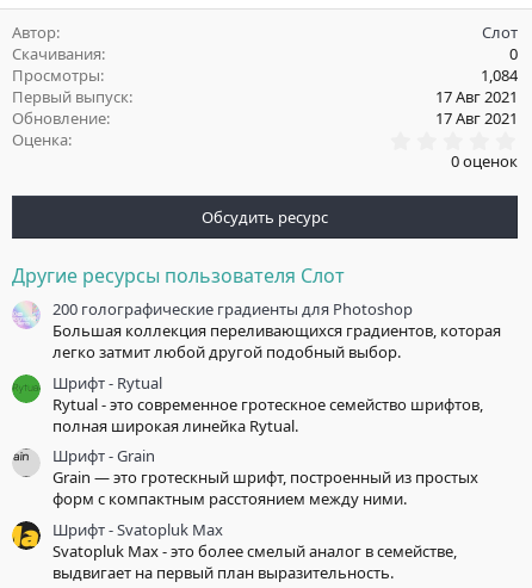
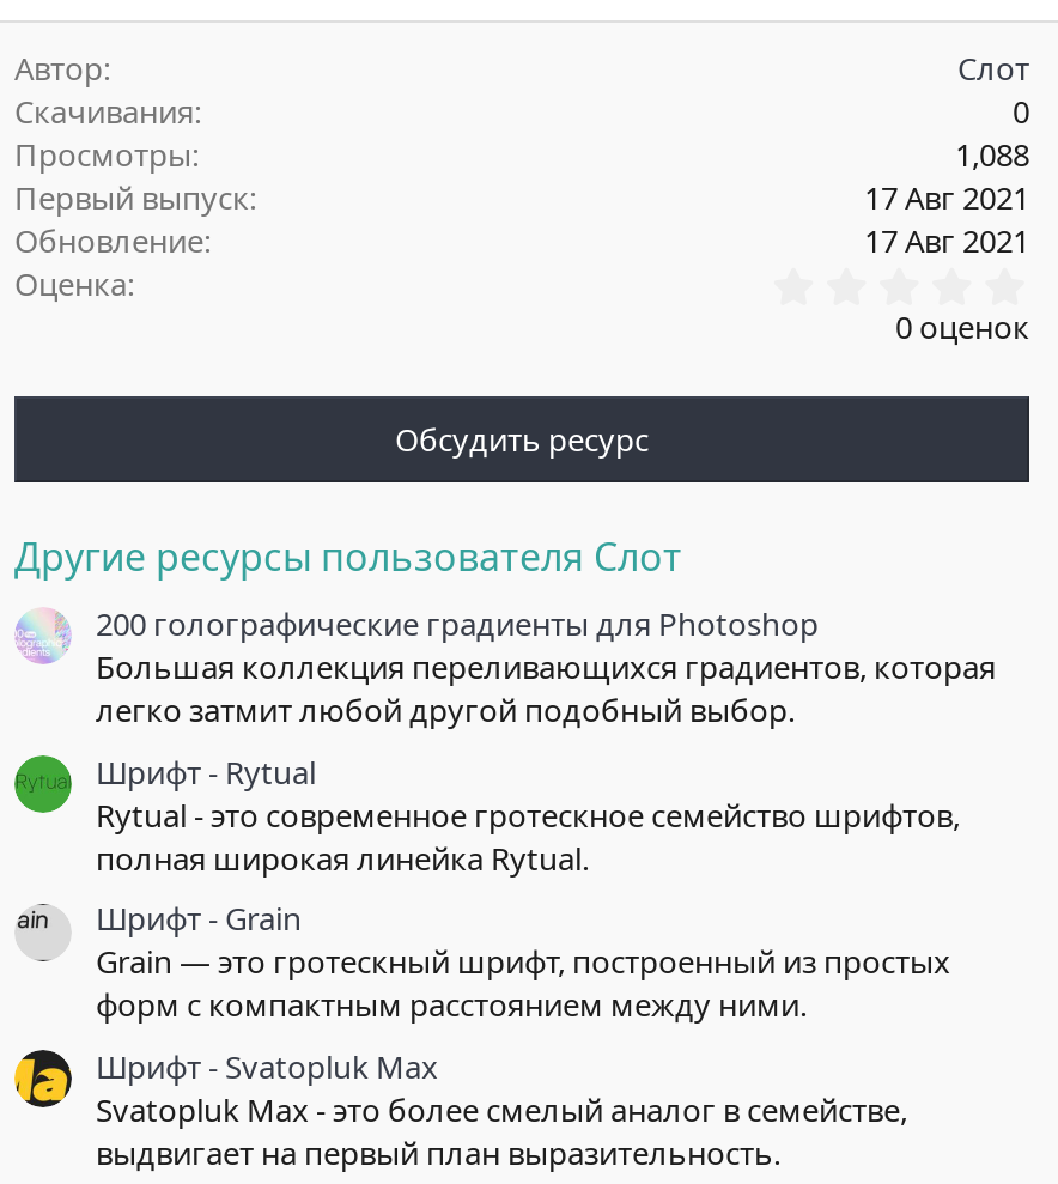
[481,65,518,86] 1,084 -> [955,134,1029,177] 1,088

